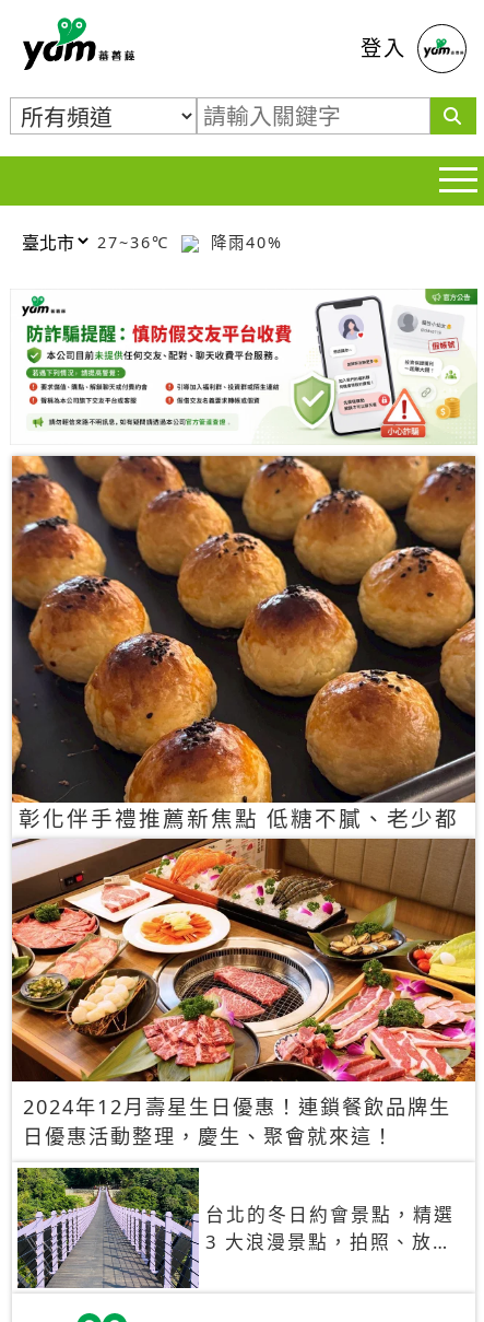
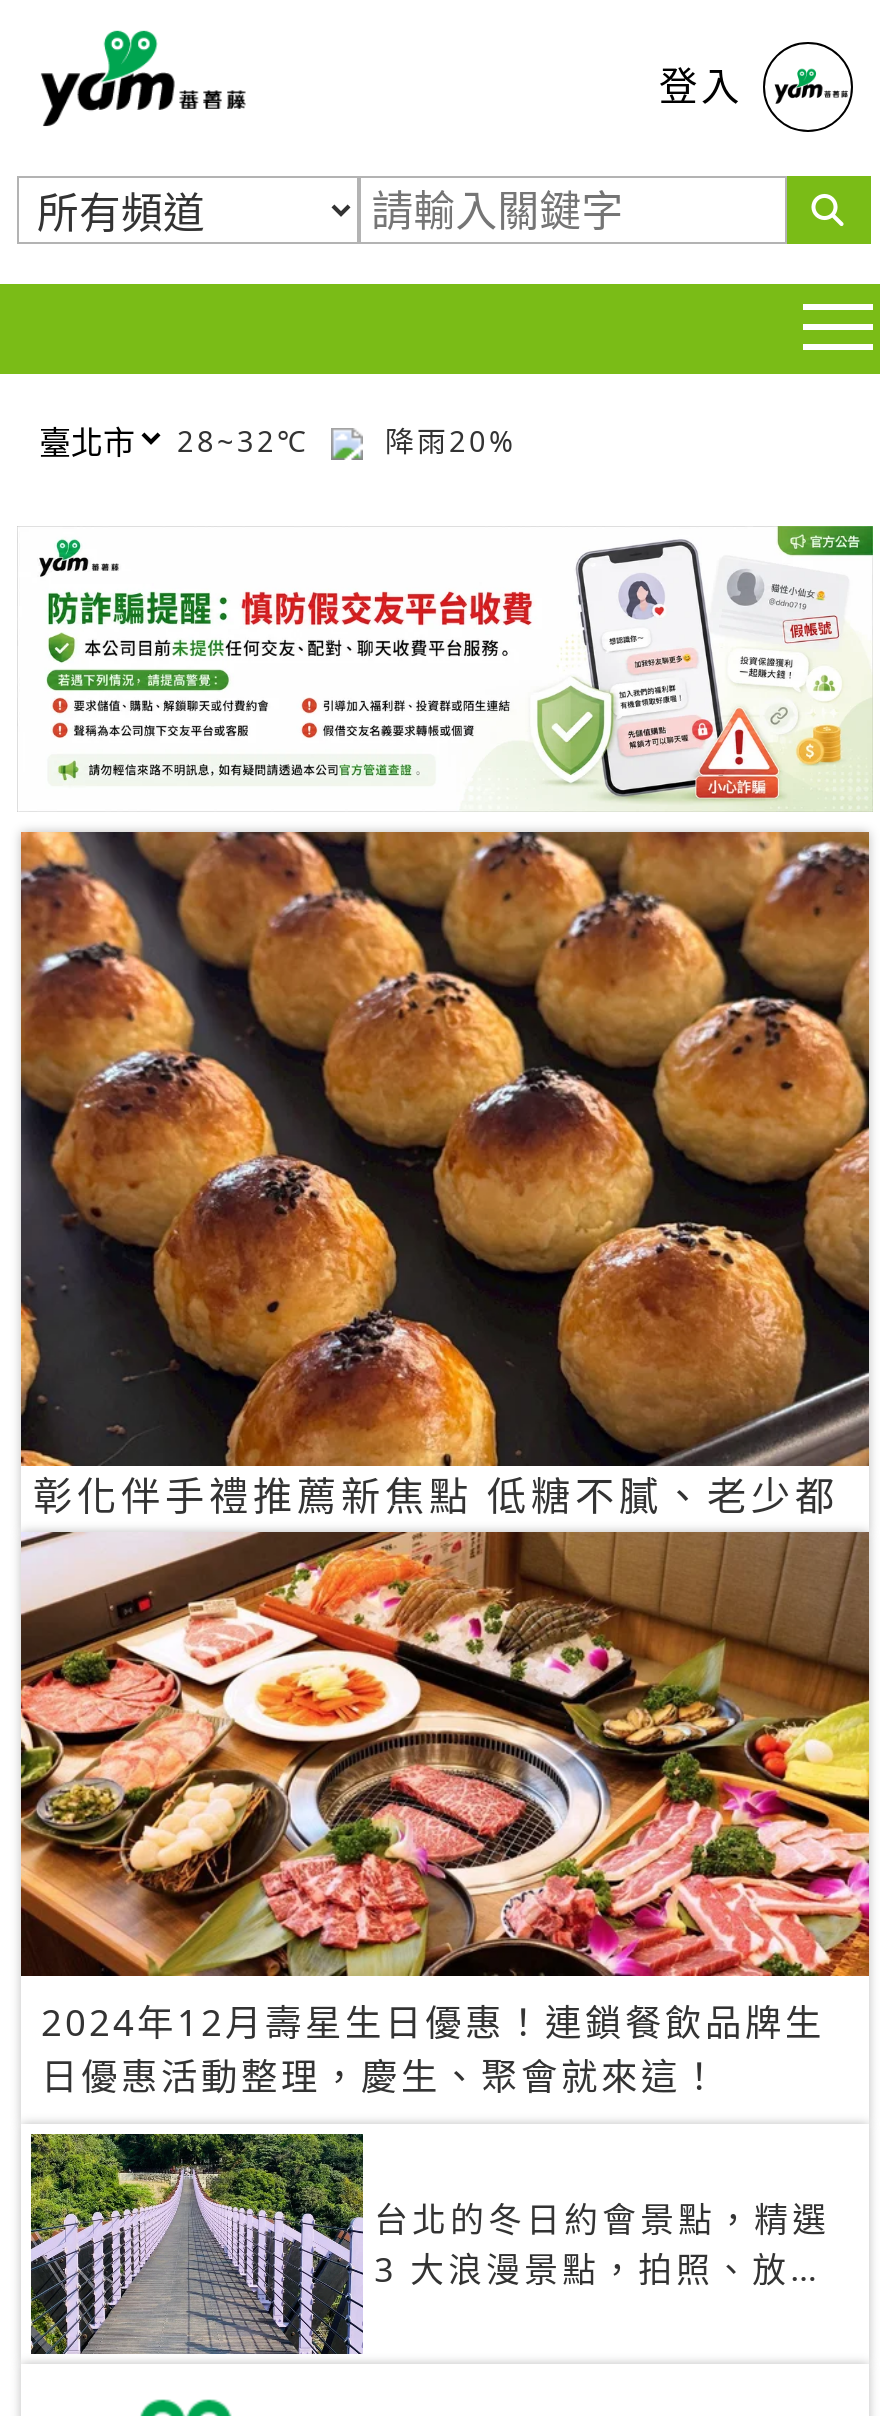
[97,231,176,252] 27~36℃ -> [177,421,321,459] 28~32℃
[204,231,283,252] 降雨40% -> [373,421,517,459] 降雨20%

